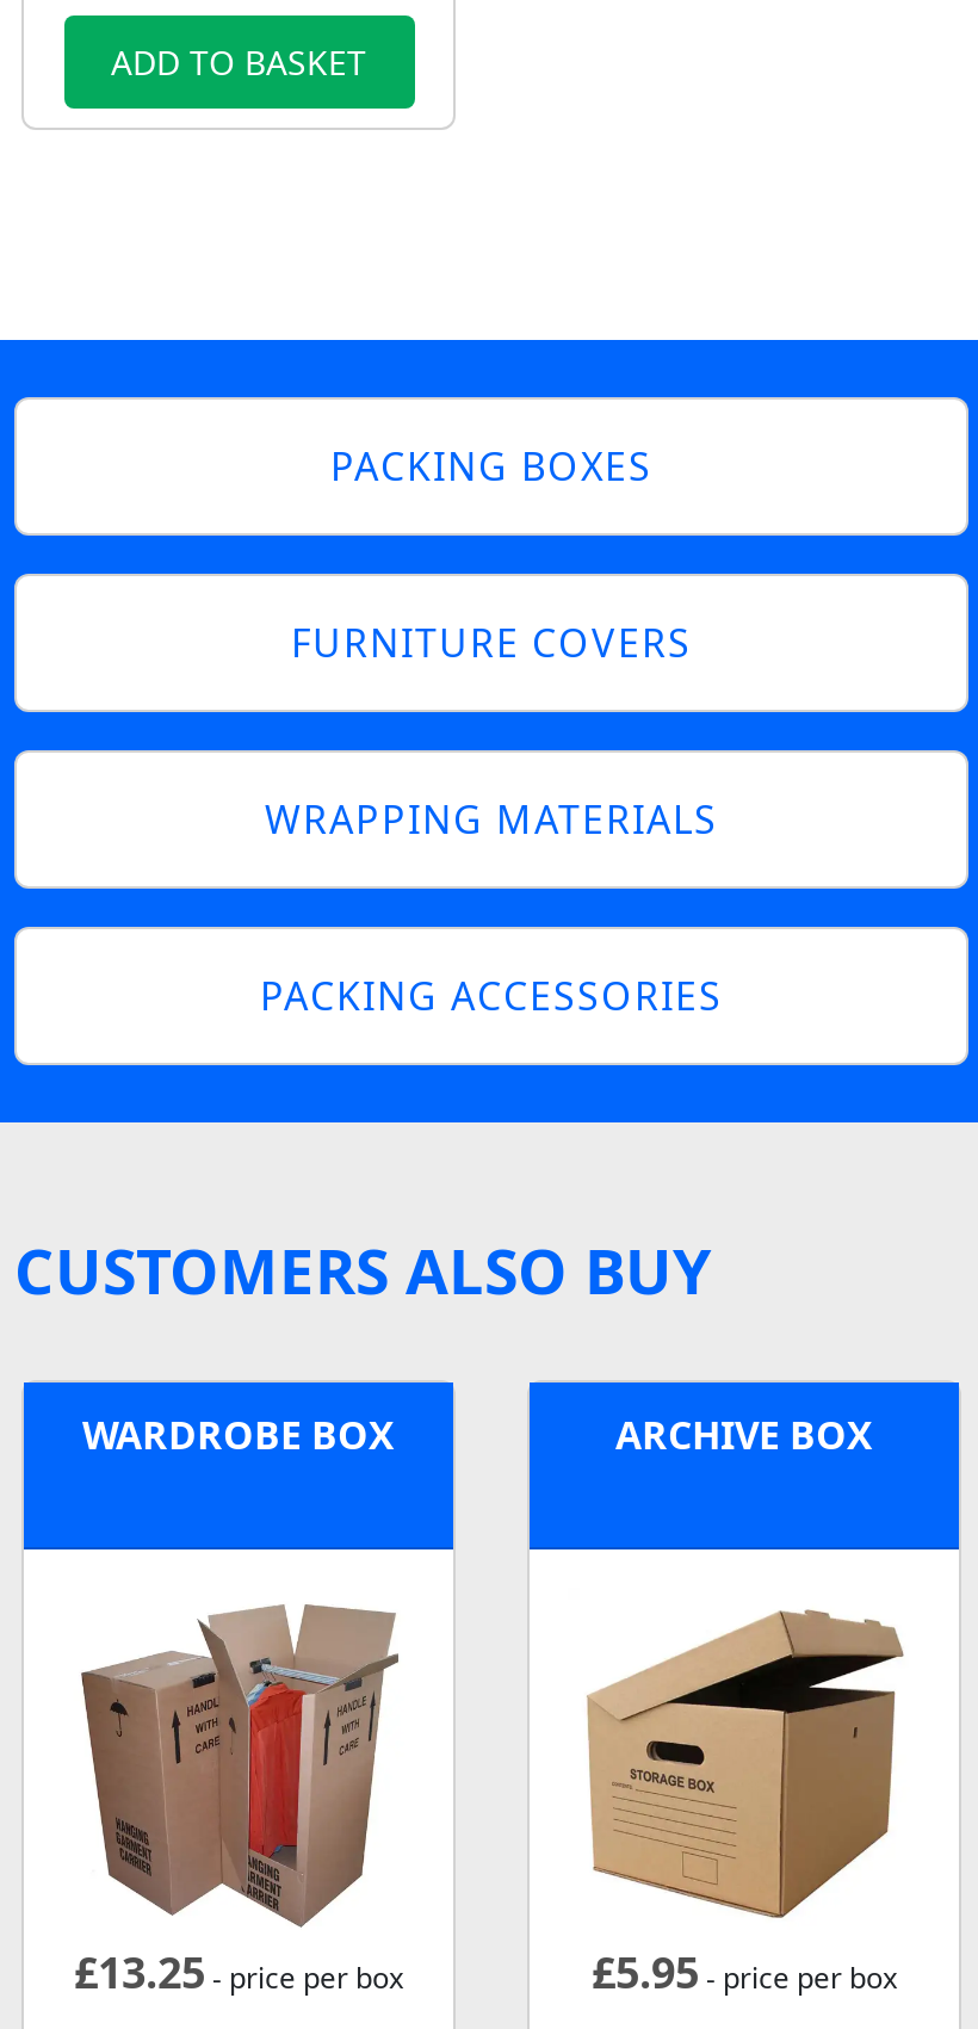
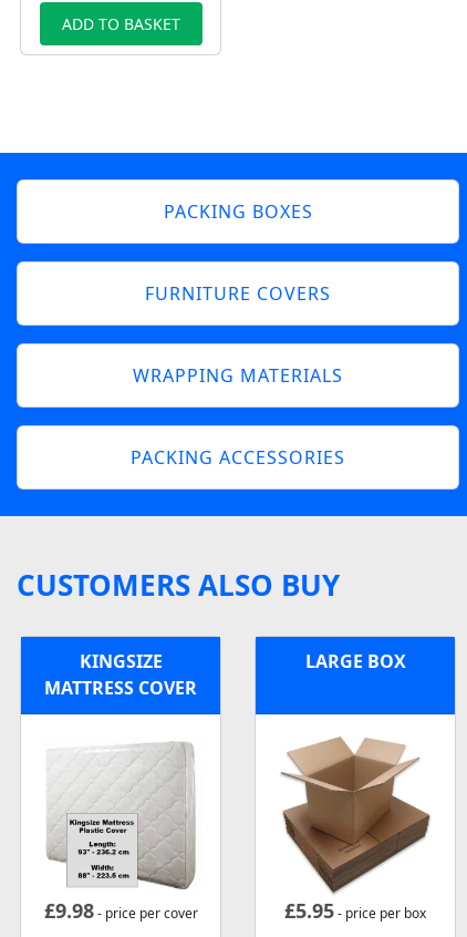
[82,1409,395,1461] WARDROBE BOX -> [44,649,197,700] KINGSIZE | MATTRESS COVER
[615,1409,873,1461] ARCHIVE BOX -> [305,649,406,674] LARGE BOX
[74,1602,403,2001] [image] | £13.25- price per box -> [44,741,198,924] [image] | £9.98- price per cover
[584,1600,904,1934] [image] -> [280,737,430,895] [image]

